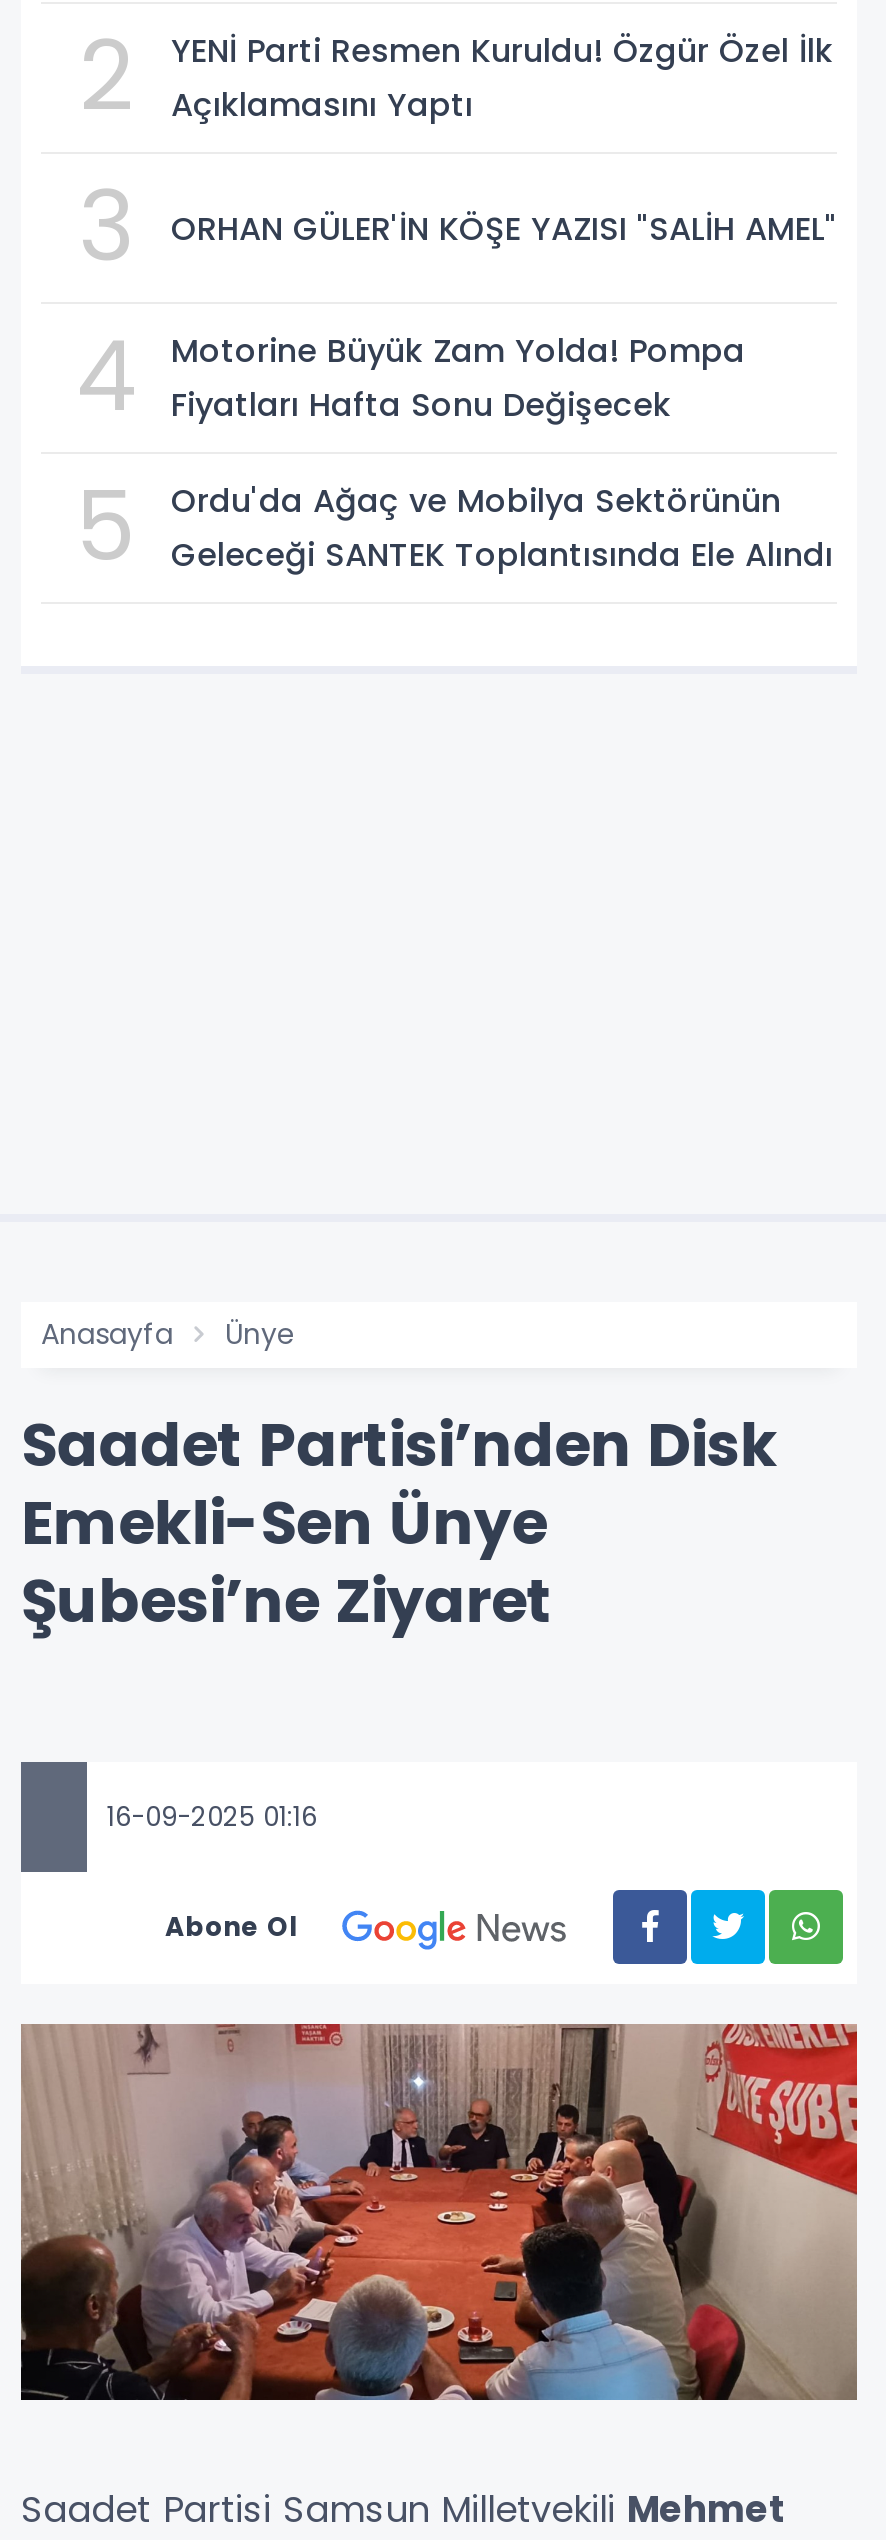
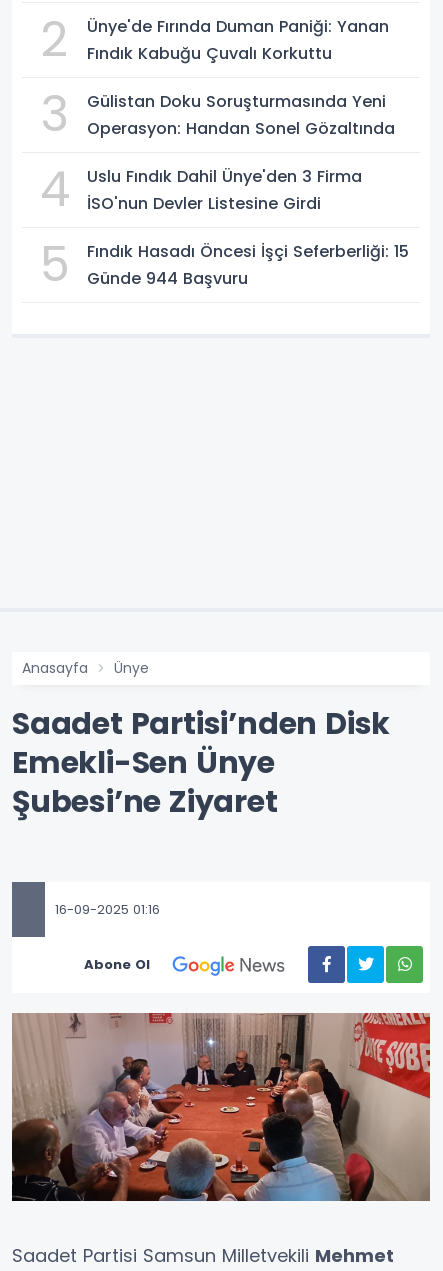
[171,28,833,128] YENİ Parti Resmen Kuruldu! Özgür Özel İlk | Açıklamasını Yaptı -> [87,15,389,65] Ünye'de Fırında Duman Paniği: Yanan | Fındık Kabuğu Çuvalı Korkuttu
[171,205,837,251] ORHAN GÜLER'İN KÖŞE YAZISI "SALİH AMEL" -> [87,90,395,140] Gülistan Doku Soruşturmasında Yeni | Operasyon: Handan Sonel Gözaltında
[171,328,745,428] Motorine Büyük Zam Yolda! Pompa | Fiyatları Hafta Sonu Değişecek -> [87,165,362,215] Uslu Fındık Dahil Ünye'den 3 Firma | İSO'nun Devler Listesine Girdi
[171,478,833,578] Ordu'da Ağaç ve Mobilya Sektörünün | Geleceği SANTEK Toplantısında Ele Alındı -> [87,240,409,290] Fındık Hasadı Öncesi İşçi Seferberliği: 15 | Günde 944 Başvuru

